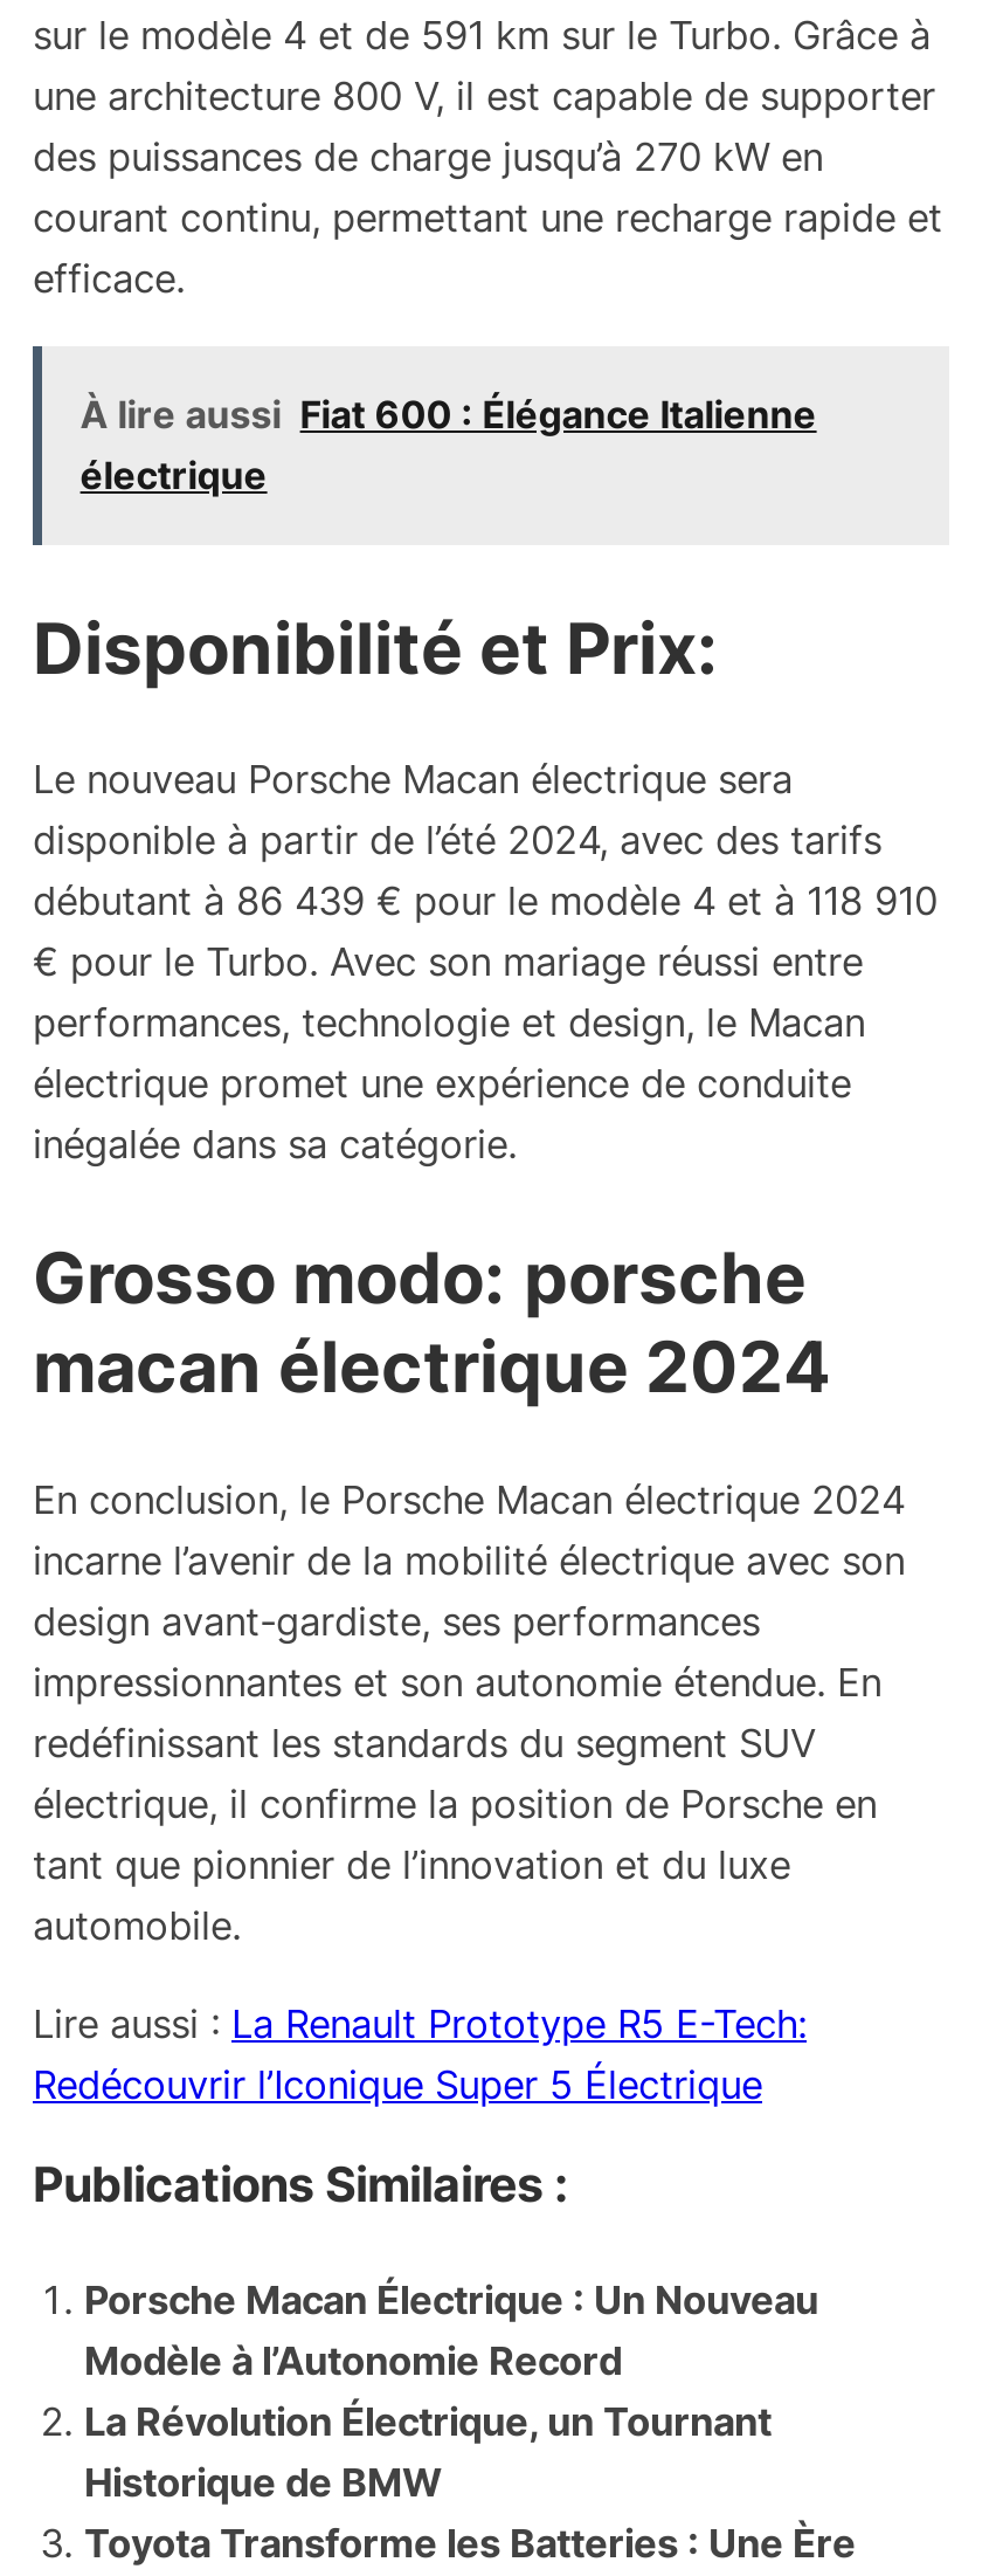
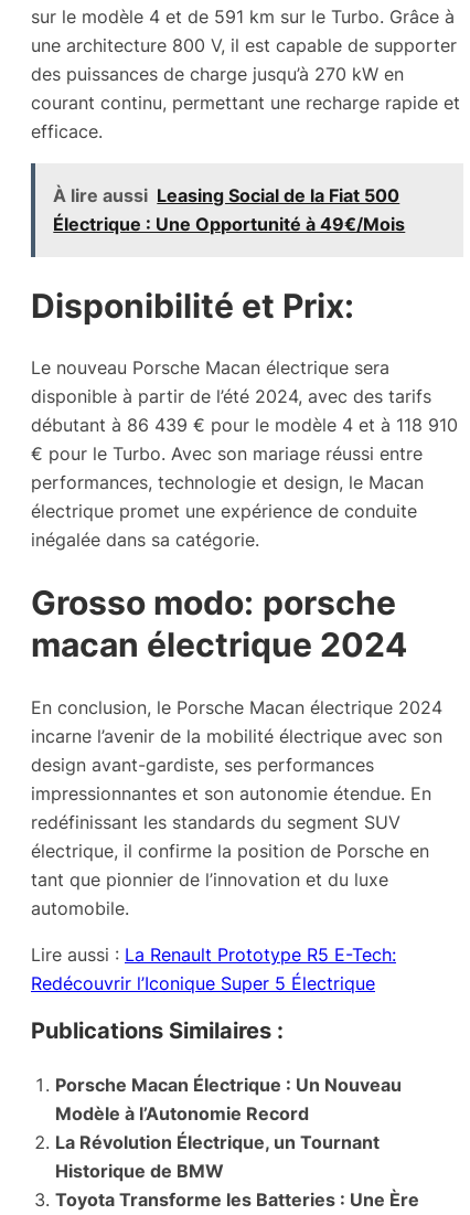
[80,392,817,500] À lire aussi Fiat 600 : Élégance Italienne | électrique -> [53,185,405,236] À lire aussi Leasing Social de la Fiat 500 | Électrique : Une Opportunité à 49€/Mois

